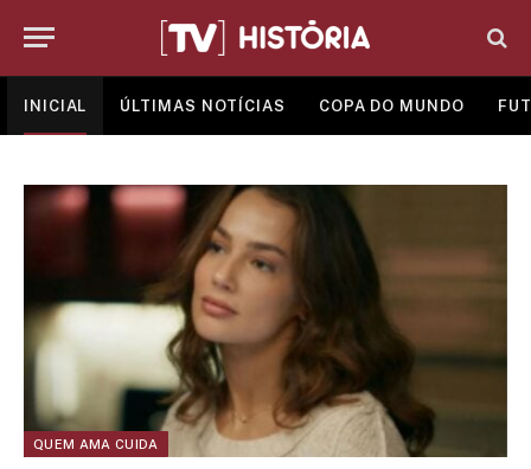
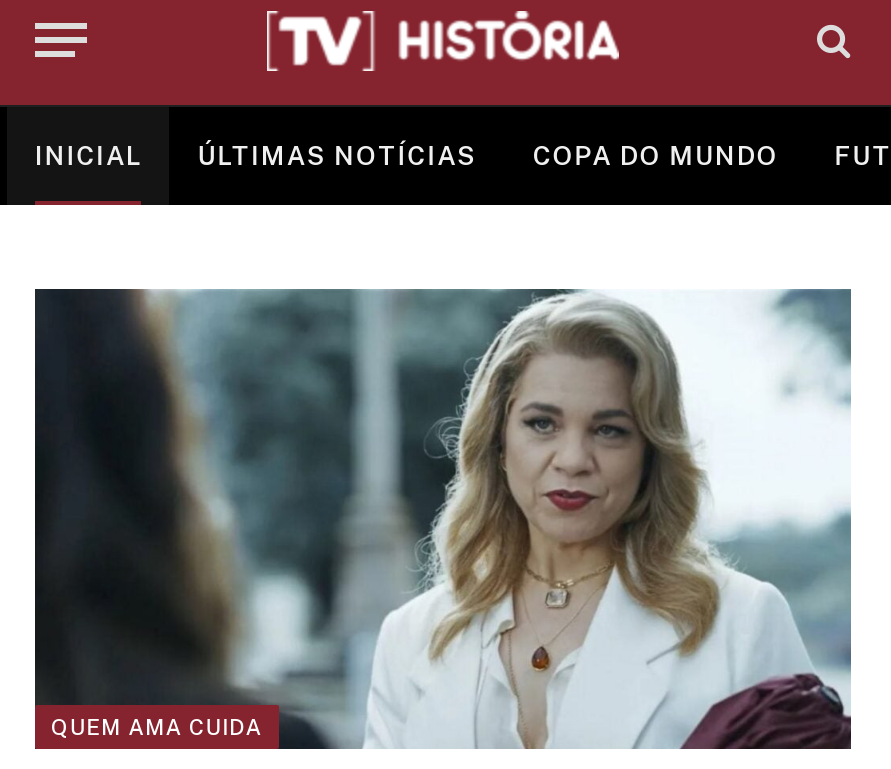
[24,184,508,457] [image] -> [35,287,853,749] [image]

